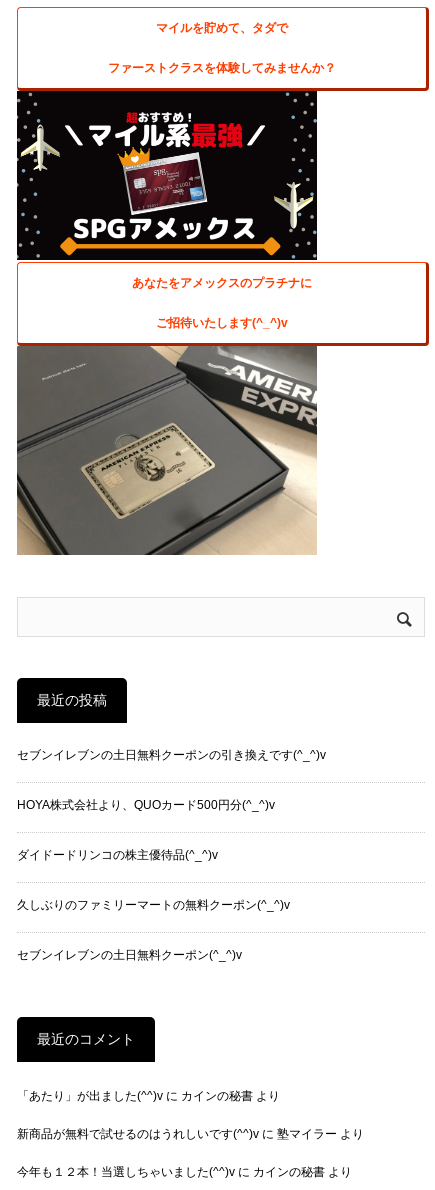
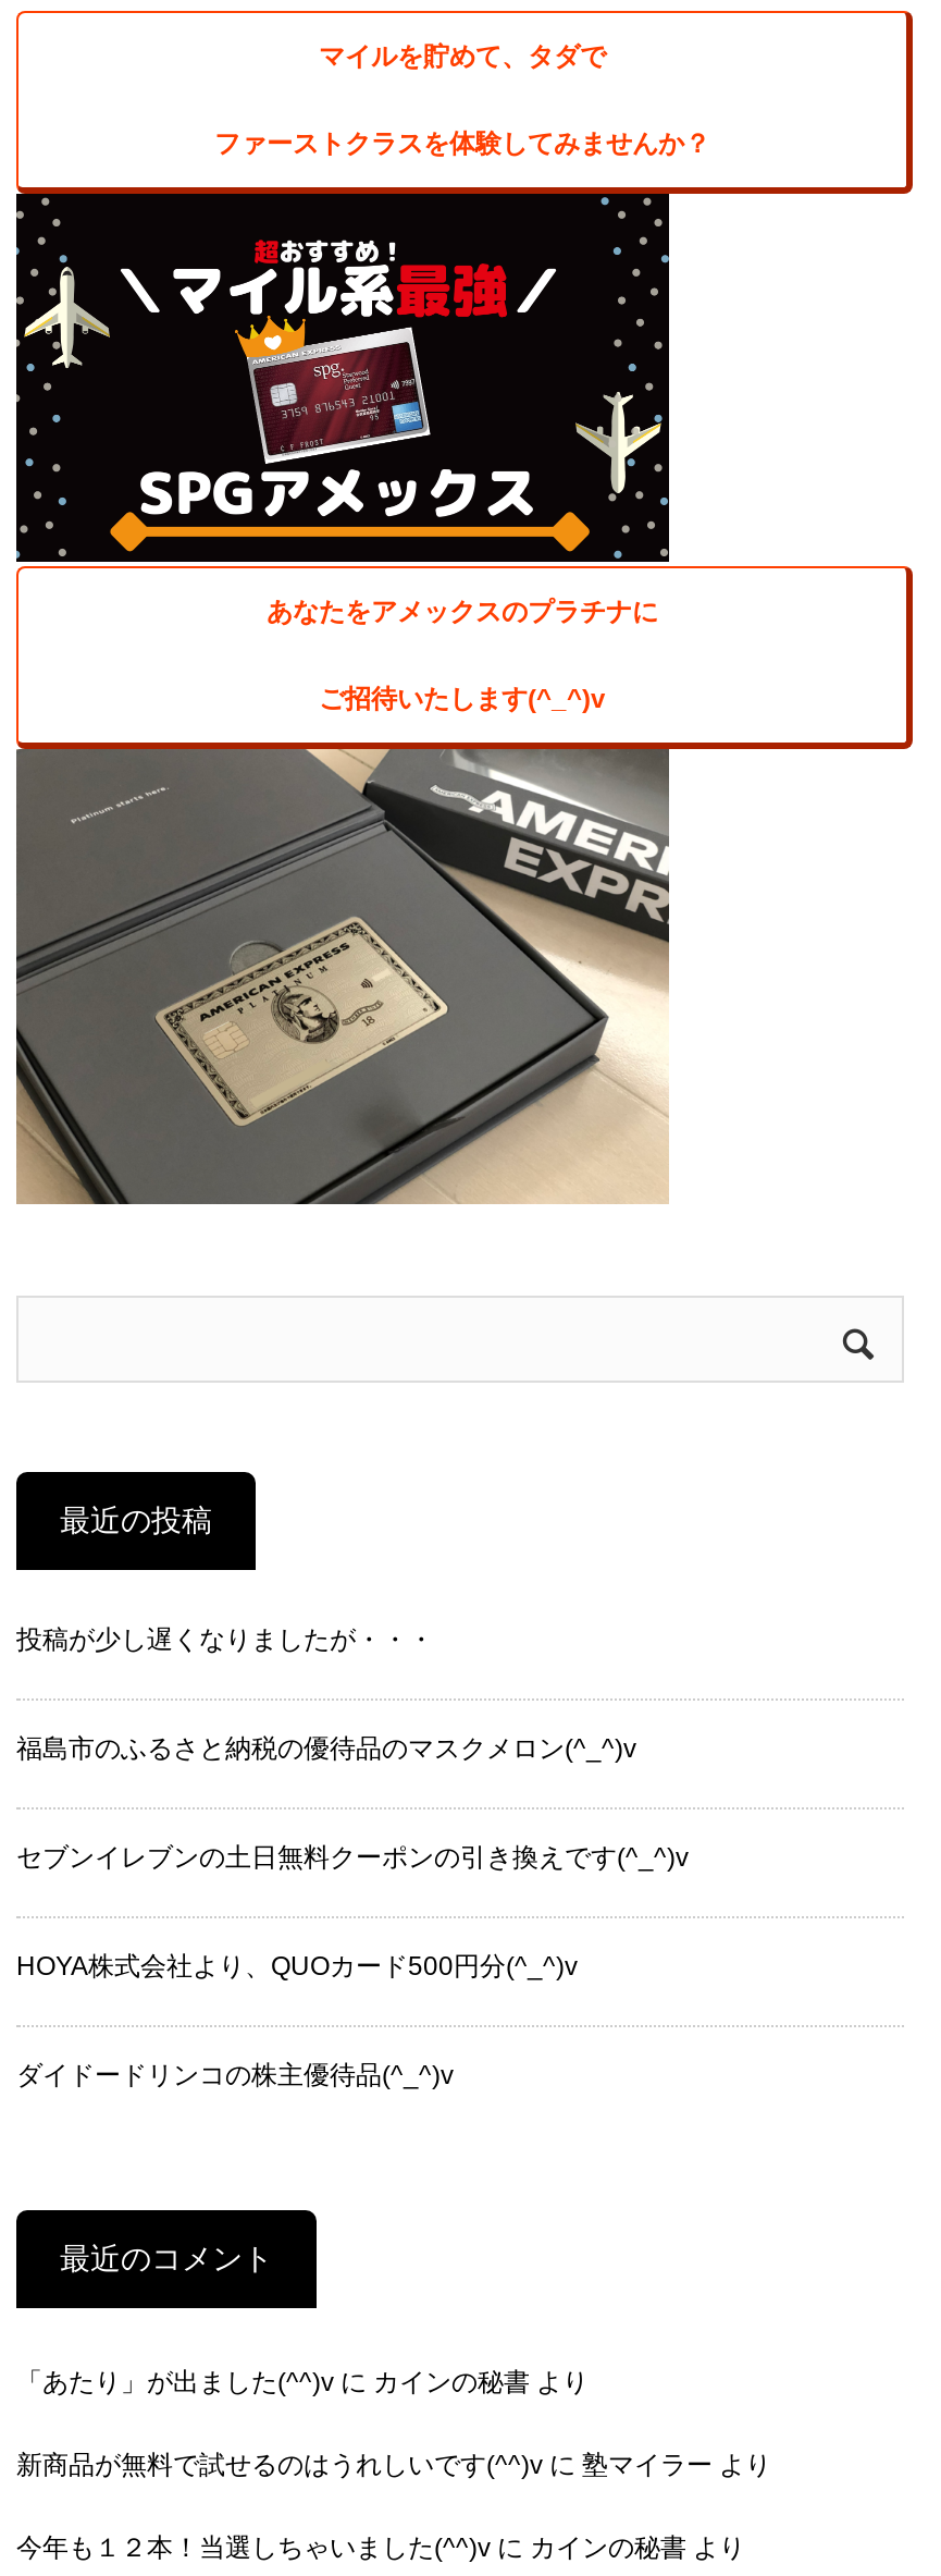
none -> [16,1624,434,1654] 投稿が少し遅くなりましたが・・・
none -> [16,1732,636,1763] 福島市のふるさと納税の優待品のマスクメロン(^_^)v
moved [17,748,326,862] -> [16,1841,689,2090]: セブンイレブンの土日無料クーポンの引き換えです(^_^)v | HOYA株式会社より、QUOカード500円分(^_^)v | ダイドードリンコの株主優待品(^_^)v
[17,898,290,912] 久しぶりのファミリーマートの無料クーポン(^_^)v -> none
[17,948,242,962] セブンイレブンの土日無料クーポン(^_^)v -> none

